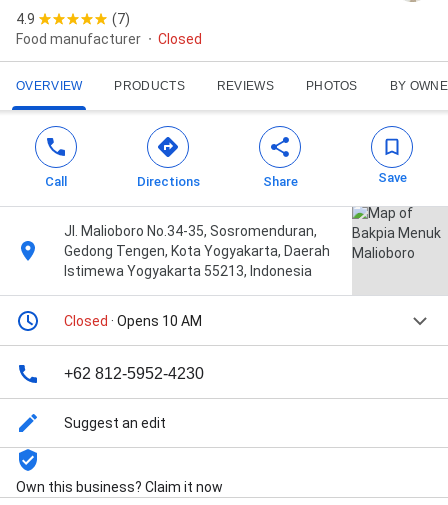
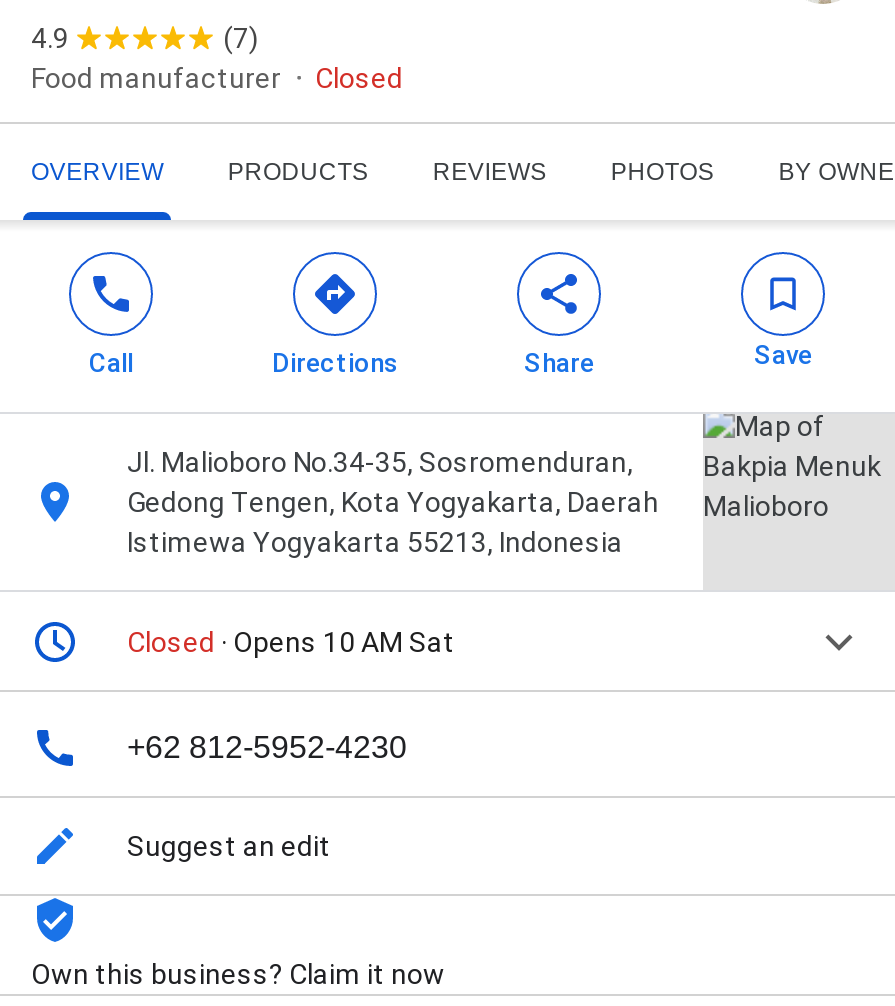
[64,313,202,329] Closed · Opens 10 AM -> [127,626,455,658] Closed · Opens 10 AM Sat

